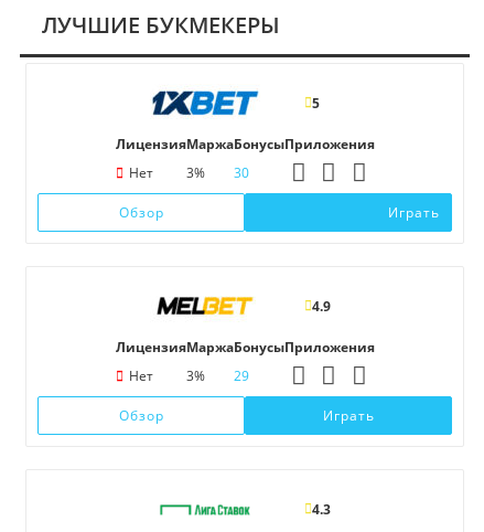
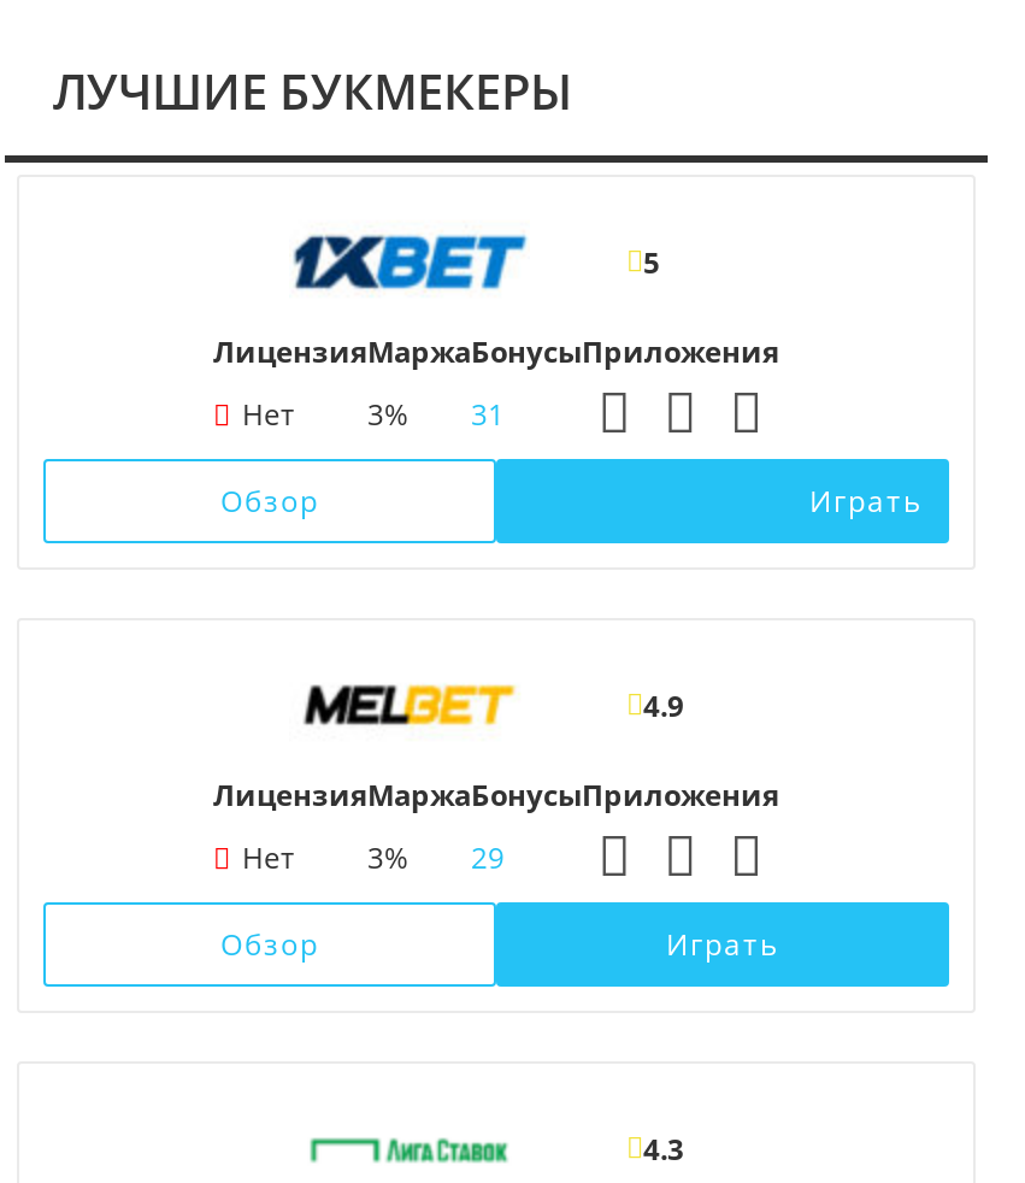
[128,164,249,182] Нет 3% 30 -> [242,394,505,435] Нет 3% 31

